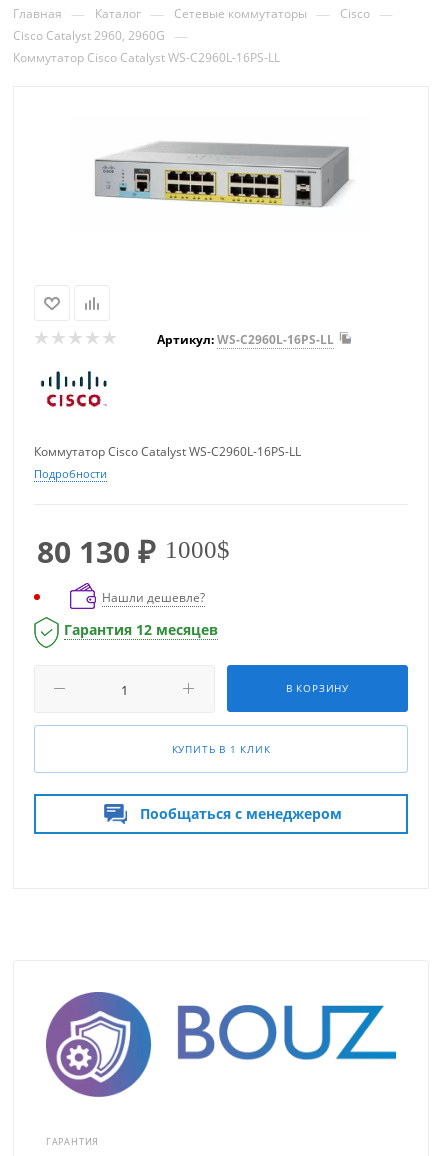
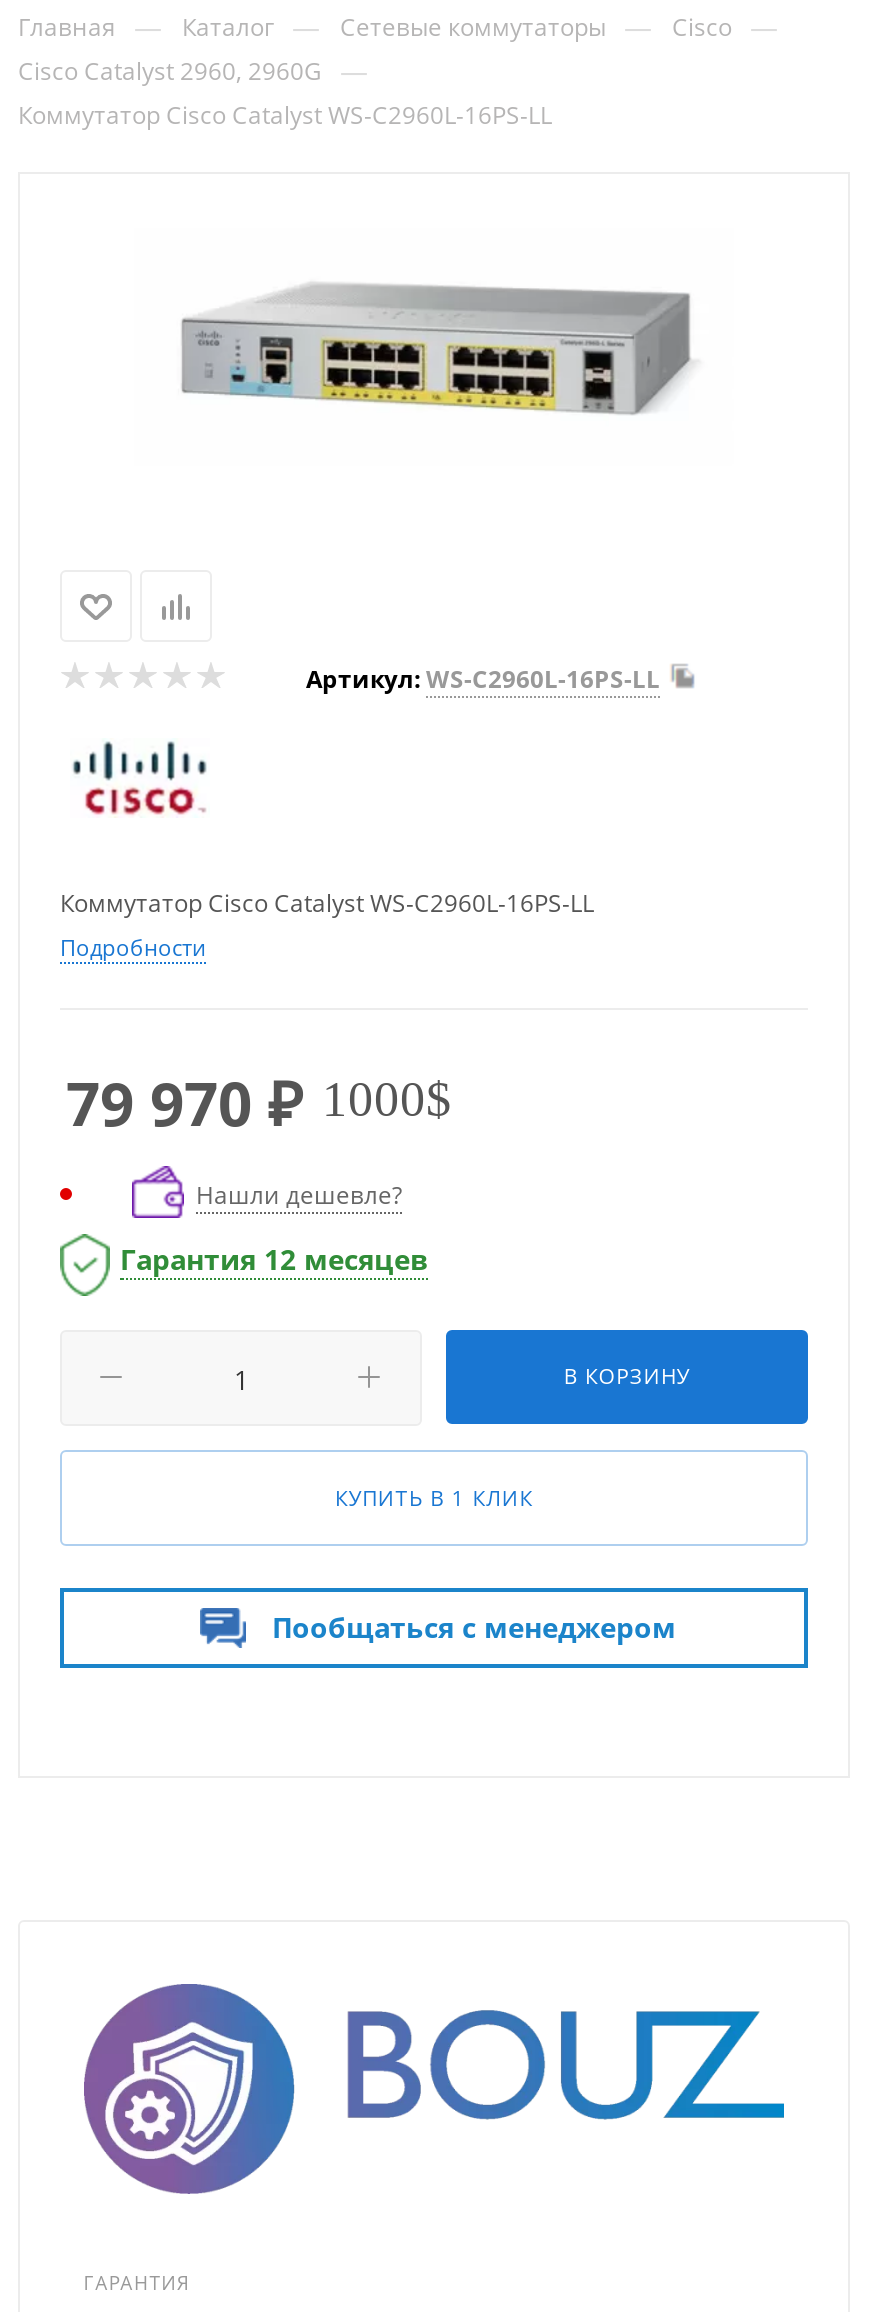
[37,531,230,572] 80 130 ₽ 1000$ -> [66,1061,452,1143] 79 970 ₽ 1000$

